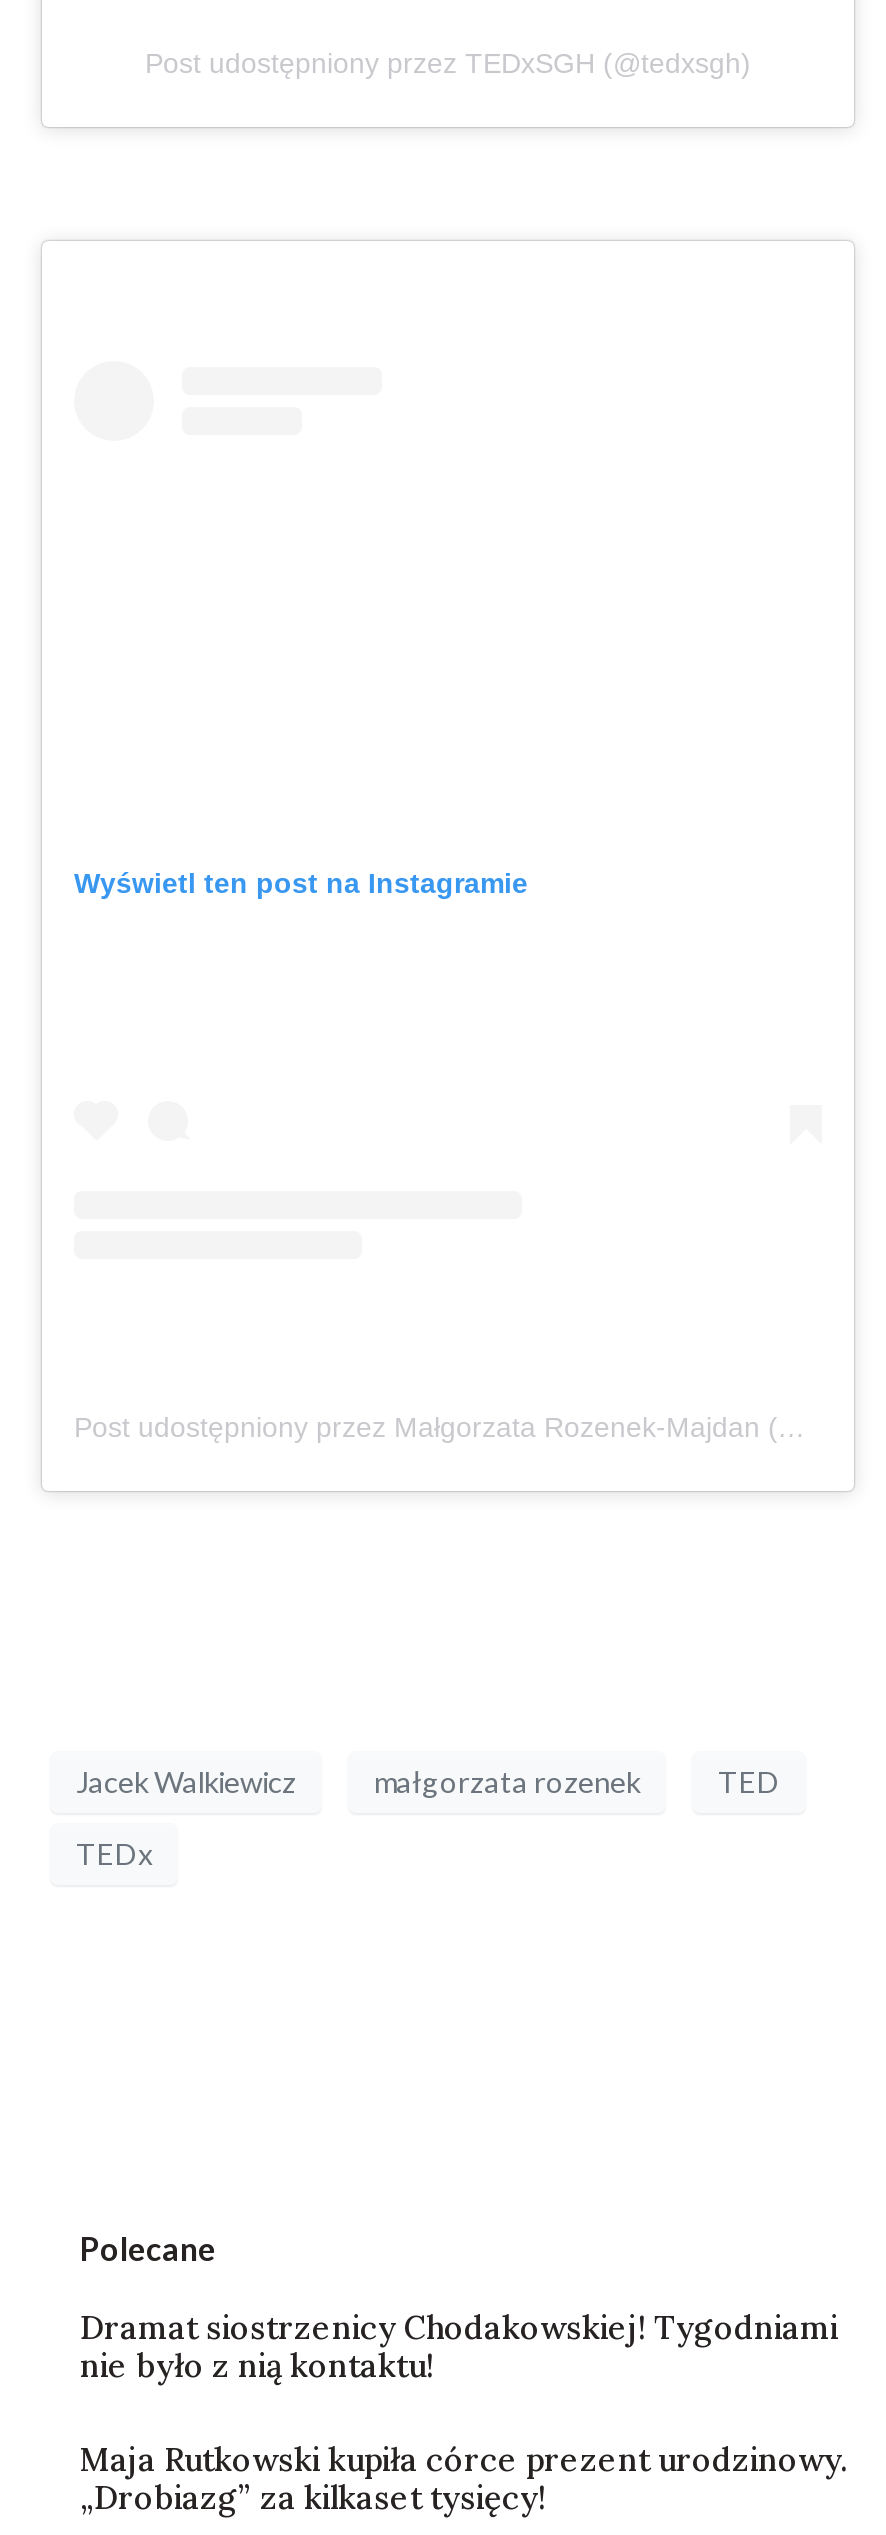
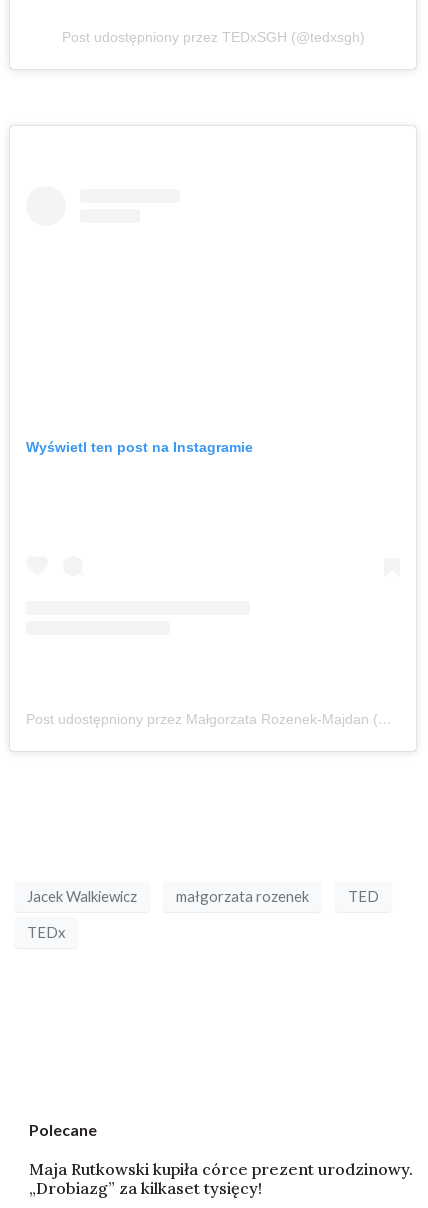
[80,2307,838,2385] Dramat siostrzenicy Chodakowskiej! Tygodniami | nie było z nią kontaktu! -> none

